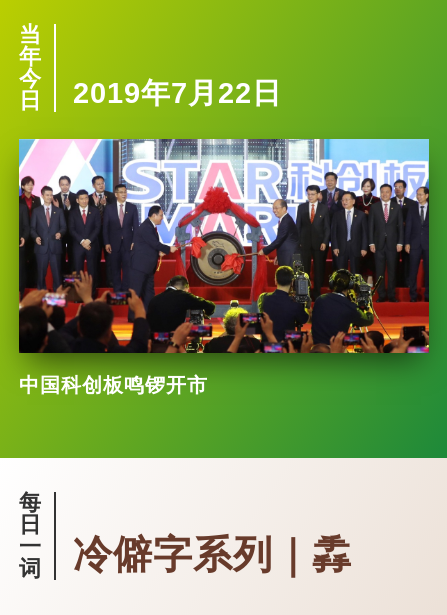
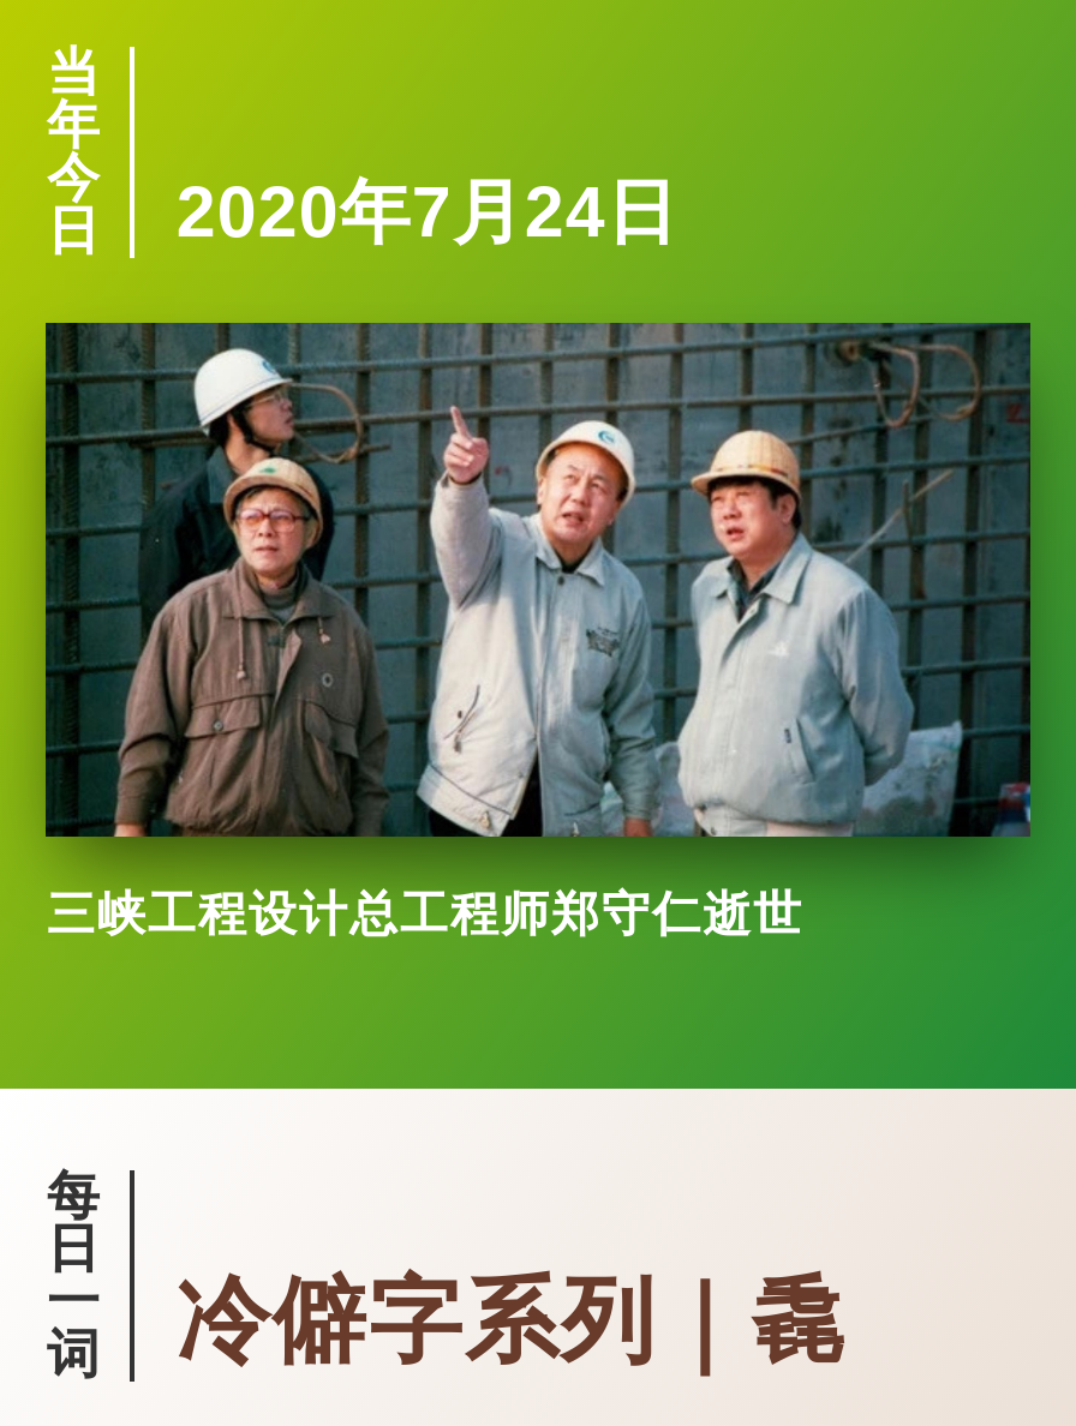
[19,66,282,113] 今 日 2019年7月22日 -> [47,148,678,261] 今 日 2020年7月24日
[18,138,430,396] [image] | 中国科创板鸣锣开市 -> [43,320,1033,939] [image] | 三峡工程设计总工程师郑守仁逝世
[73,533,352,576] 冷僻字系列｜掱 -> [176,1269,846,1372] 冷僻字系列｜毳

